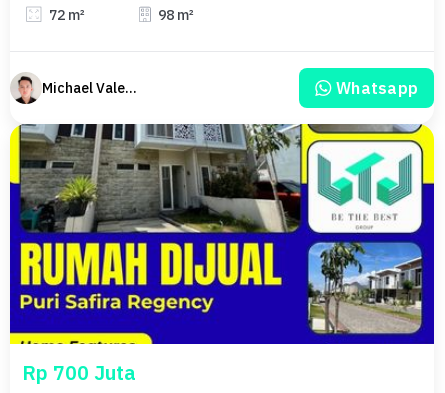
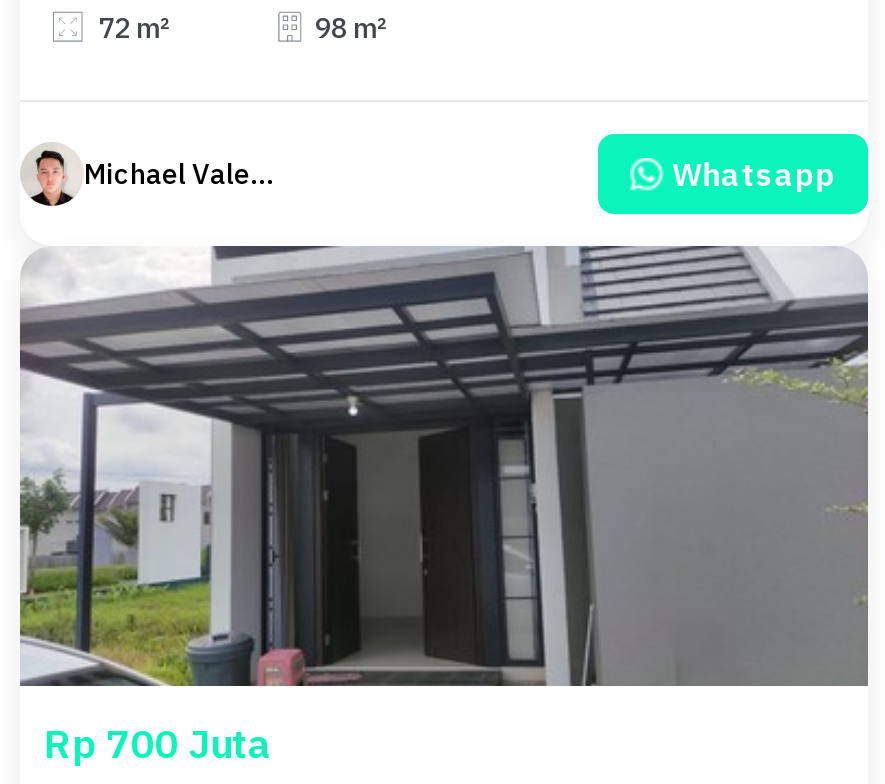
[9,123,435,345] [image] -> [18,244,870,688] [image]

